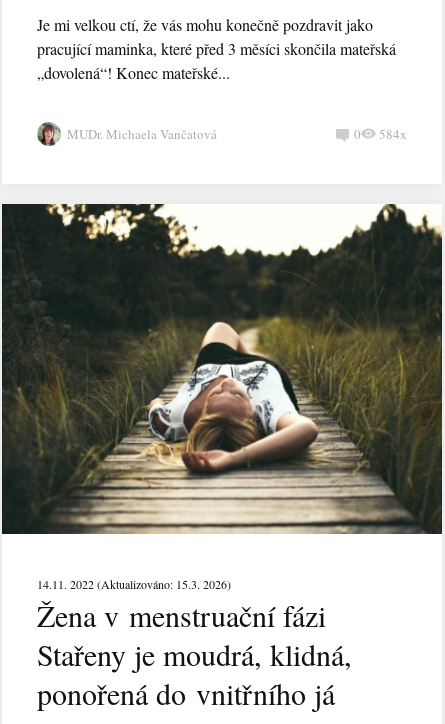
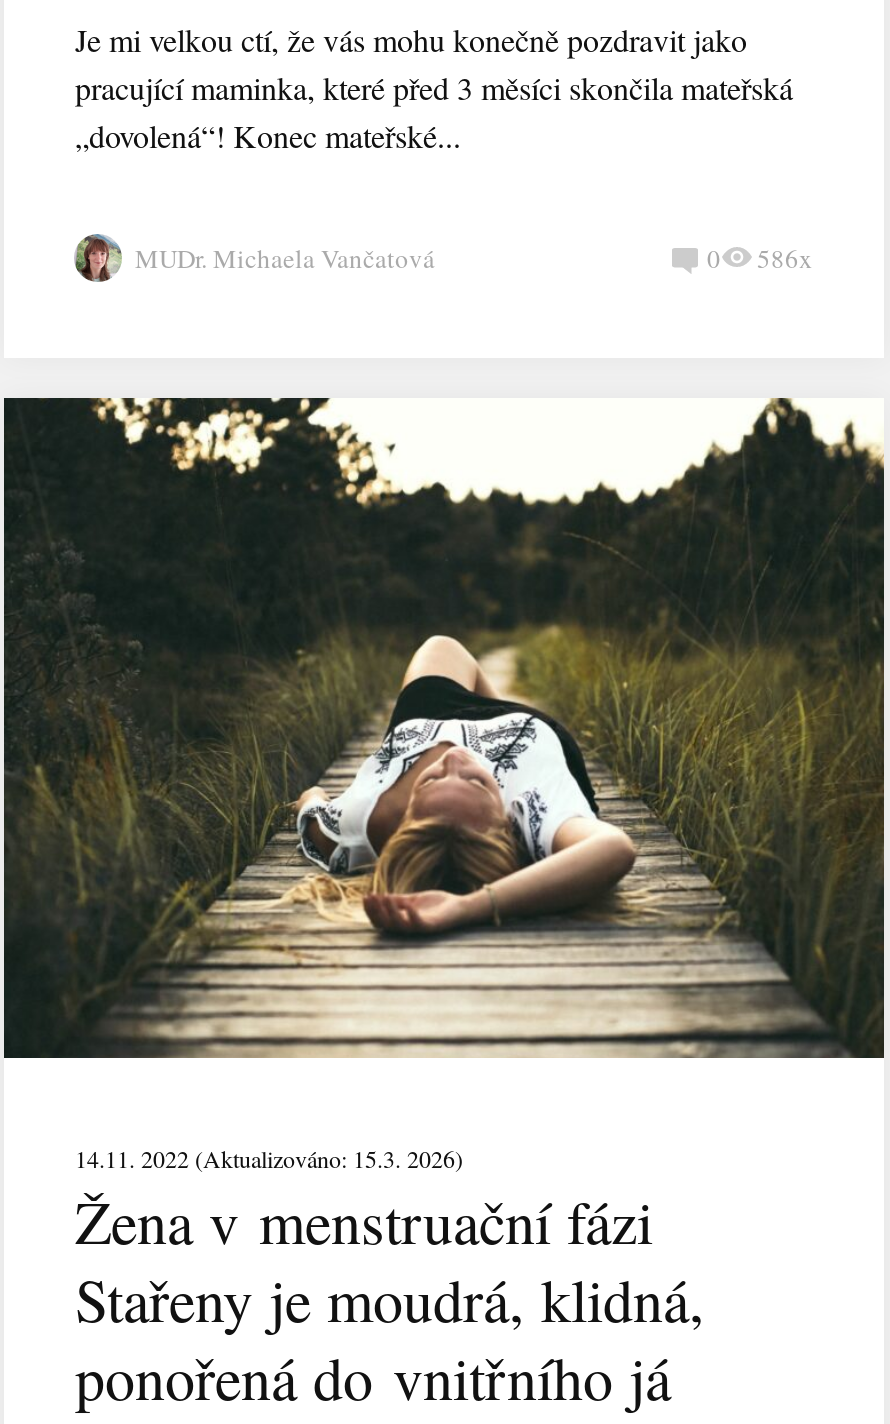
[353,125,406,143] 0 584x -> [707,241,813,277] 0 586x

